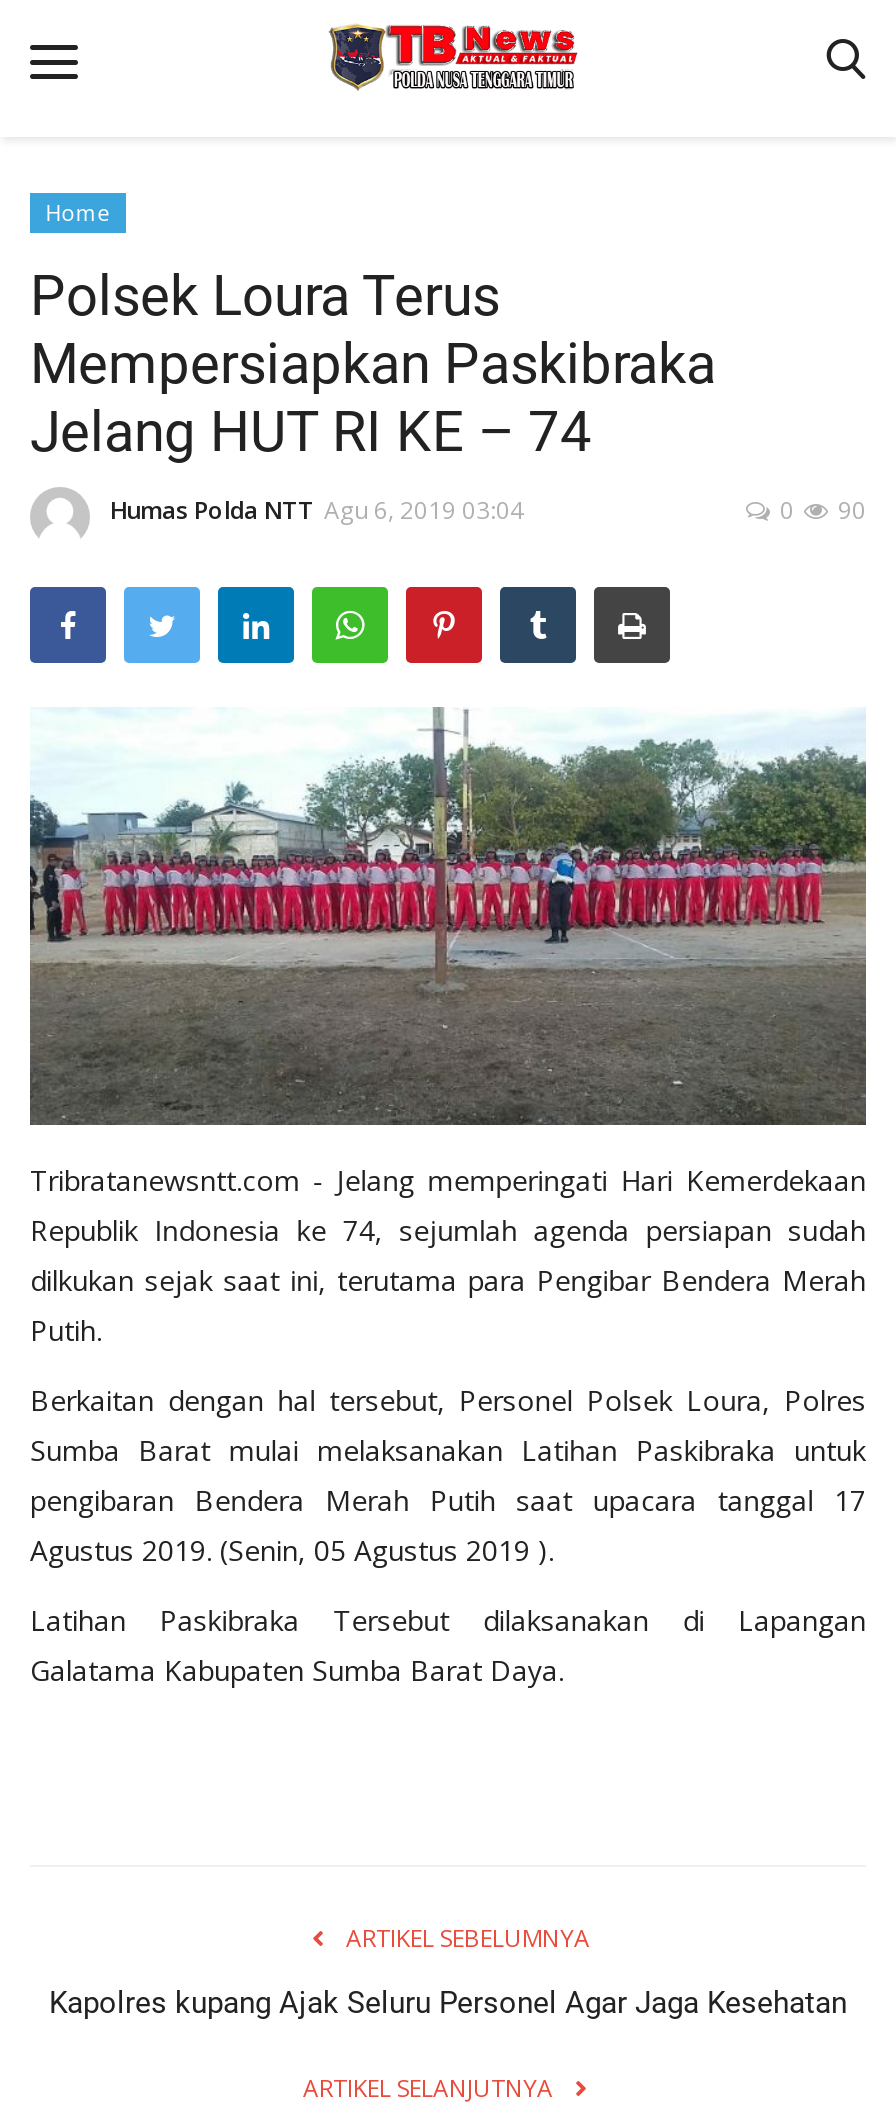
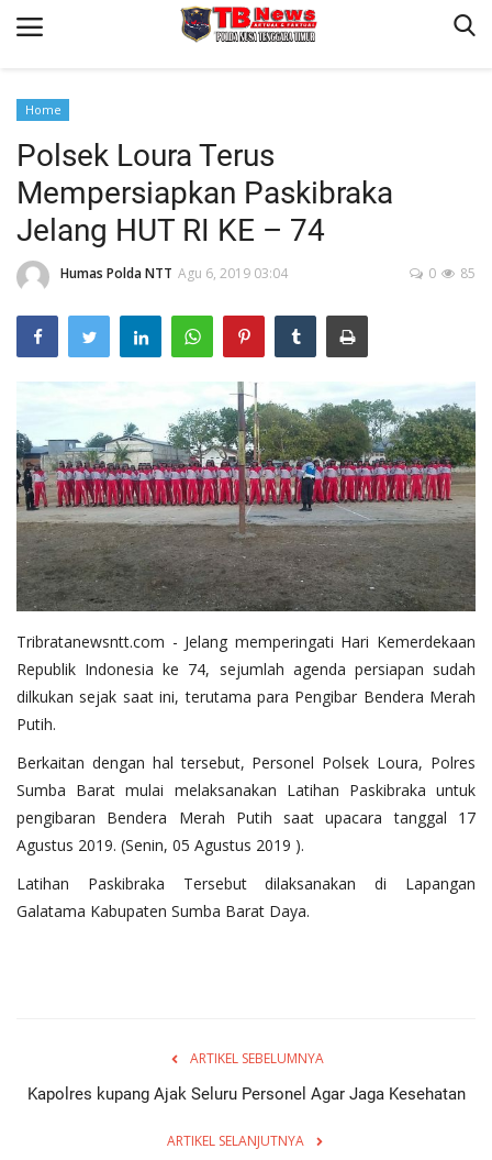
[780,493,866,527] 0 90 -> [428,264,476,282] 0 85

